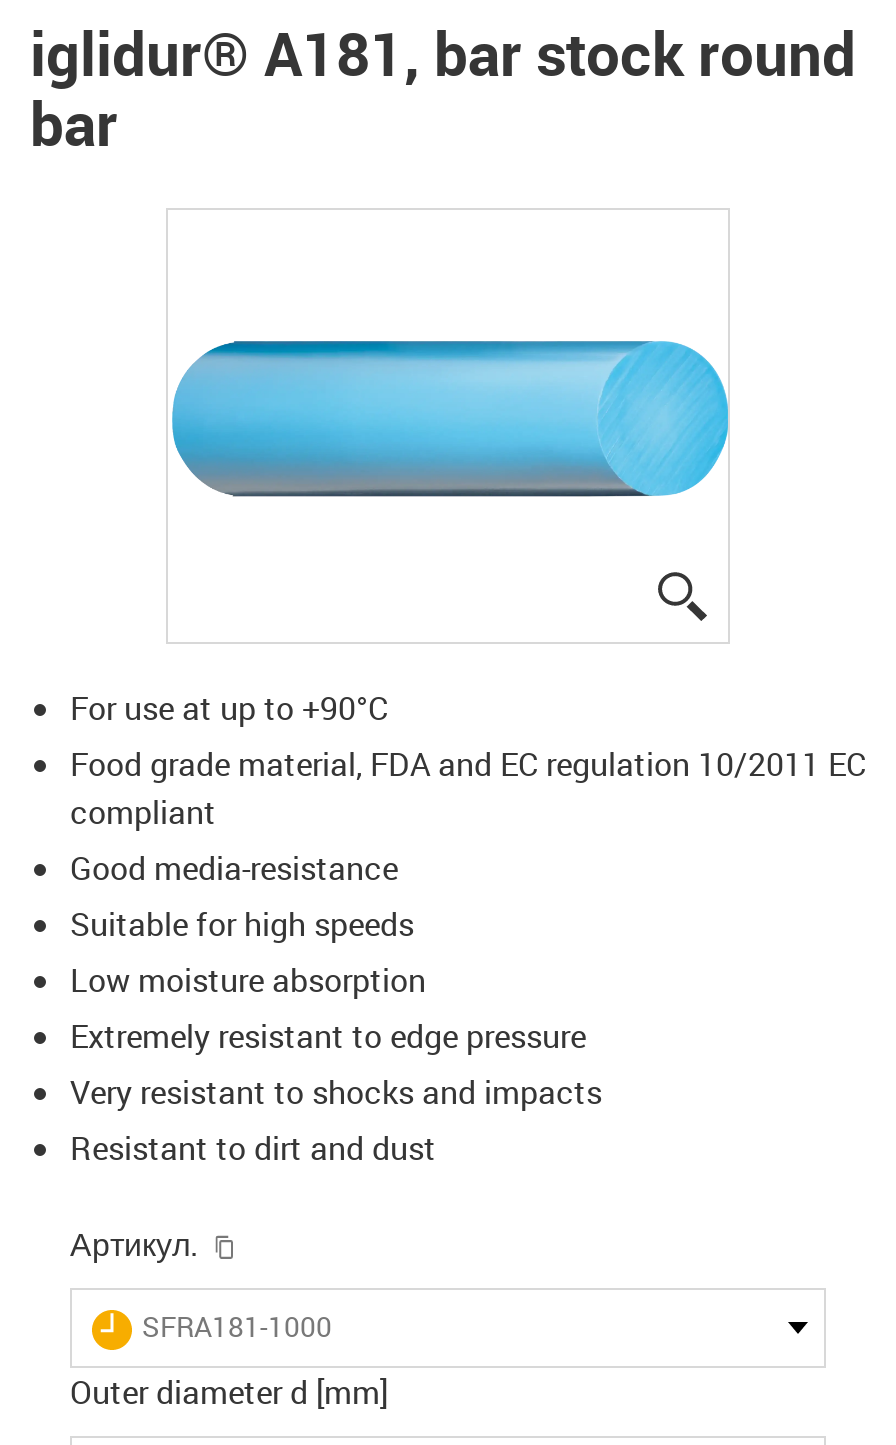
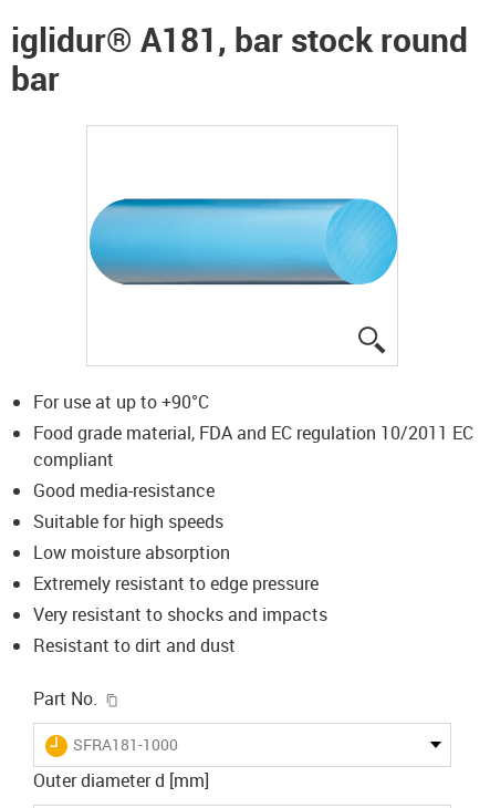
[70,1221,198,1265] Артикул. -> [33,686,97,710] Part No.

